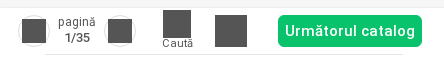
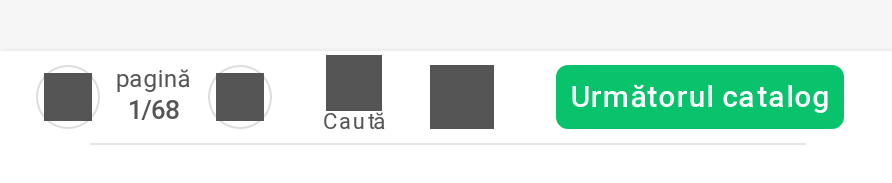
[64,29,90,44] 1/35 -> [128,94,180,124] 1/68

